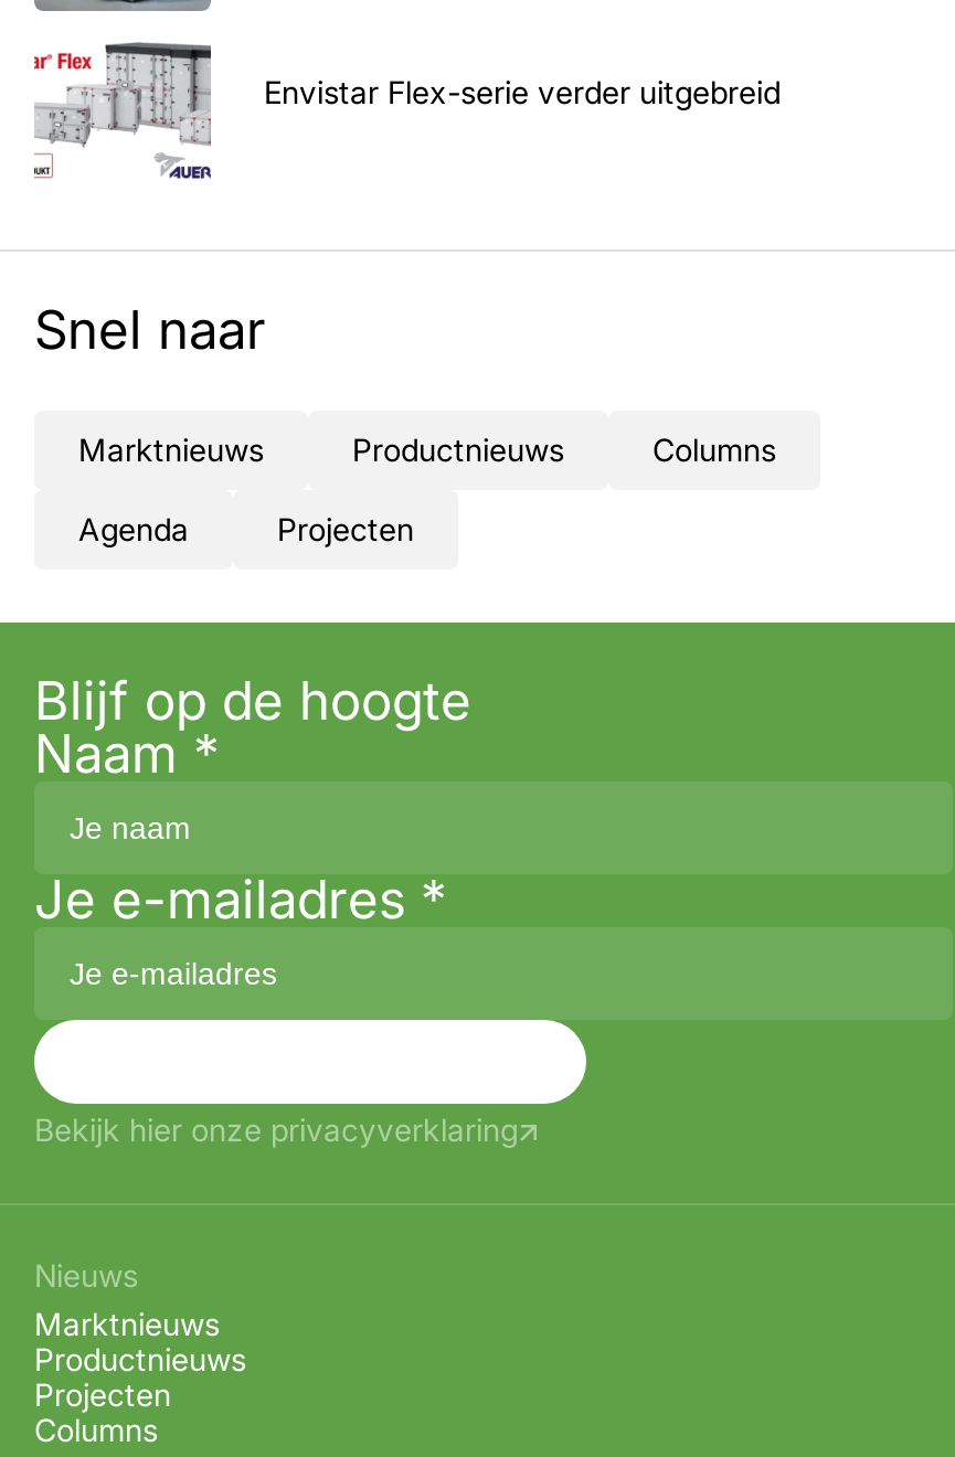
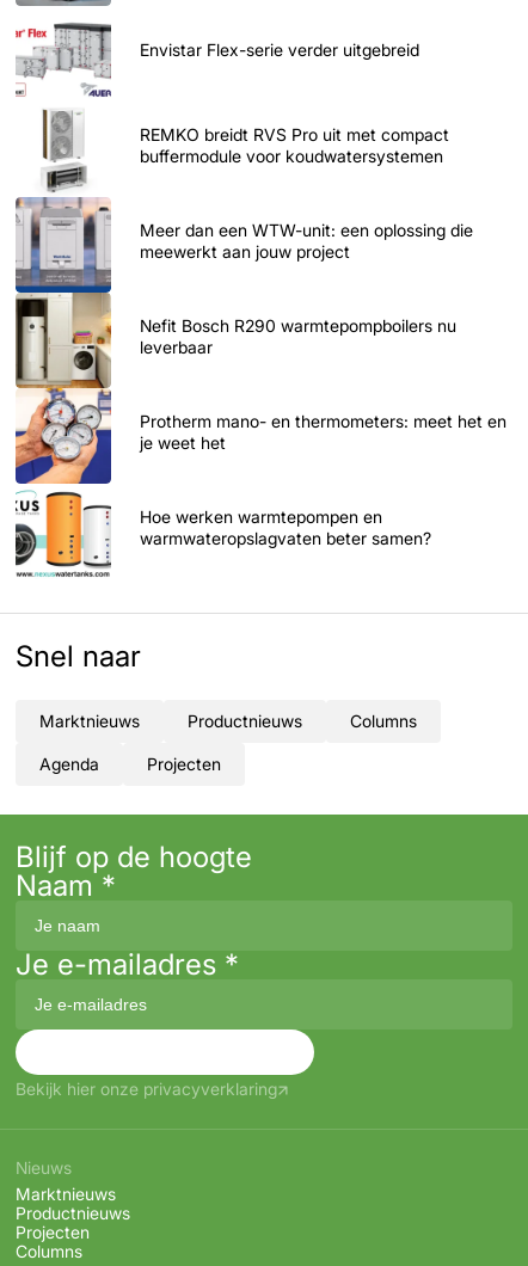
none -> [14,109,449,578] [image] | REMKO breidt RVS Pro uit met compact | buffermodule voor koudwatersystemen
none -> [140,220,473,262] Meer dan een WTW-unit: een oplossing die | meewerkt aan jouw project
none -> [140,316,456,358] Nefit Bosch R290 warmtepompboilers nu | leverbaar
none -> [140,411,506,453] Protherm mano- en thermometers: meet het en | je weet het
none -> [140,507,431,549] Hoe werken warmtepompen en | warmwateropslagvaten beter samen?

